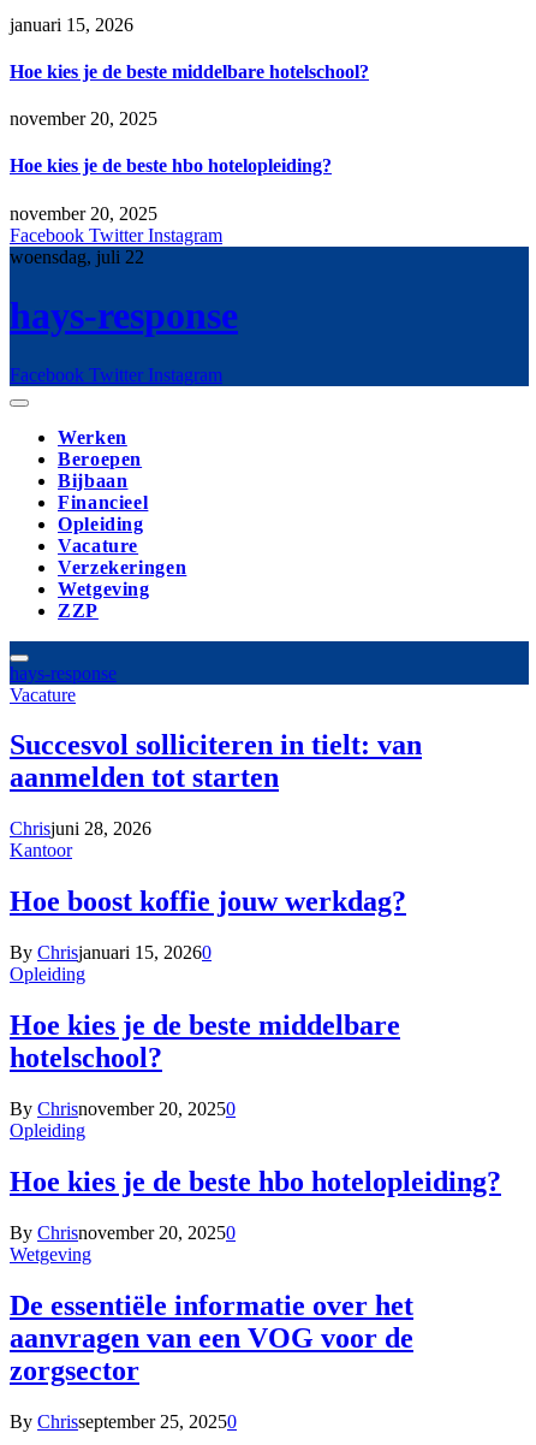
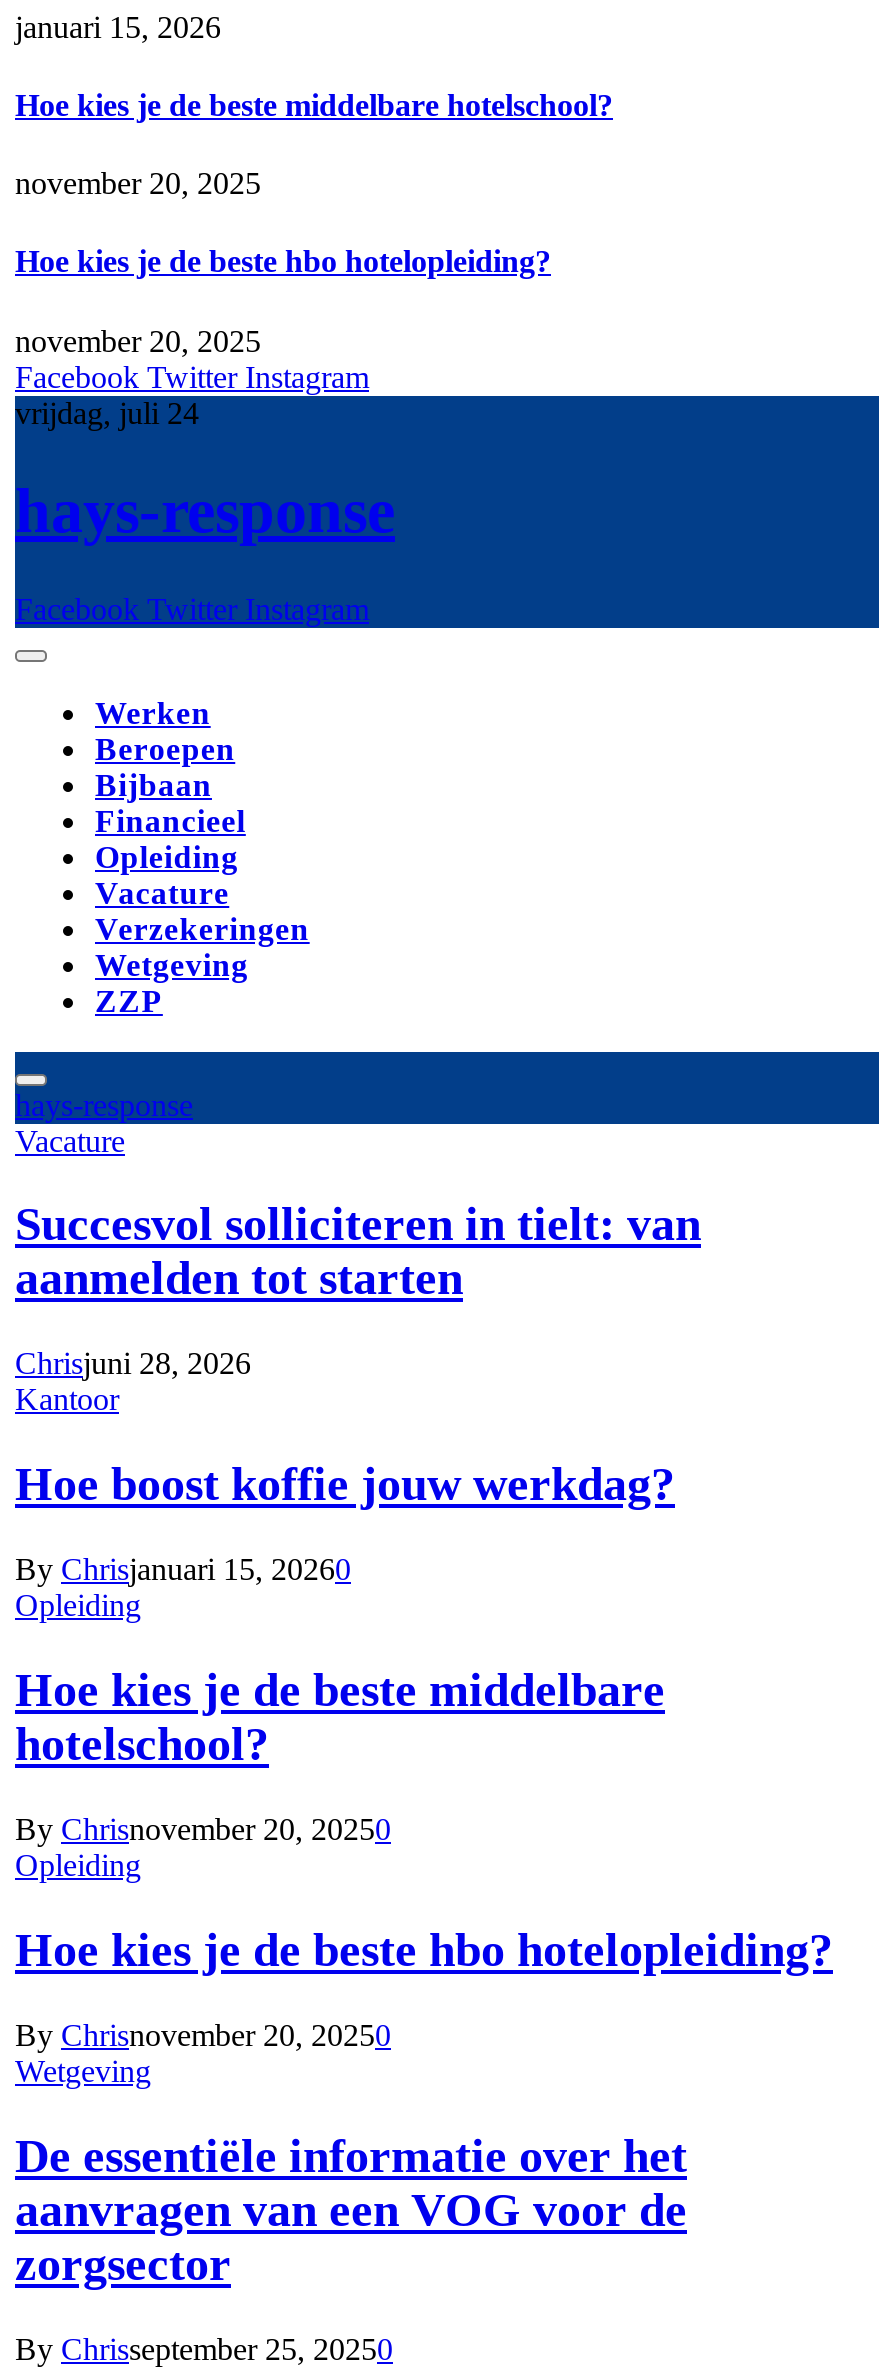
[10,246,144,267] woensdag, juli 22 -> [15,395,199,429] vrijdag, juli 24

